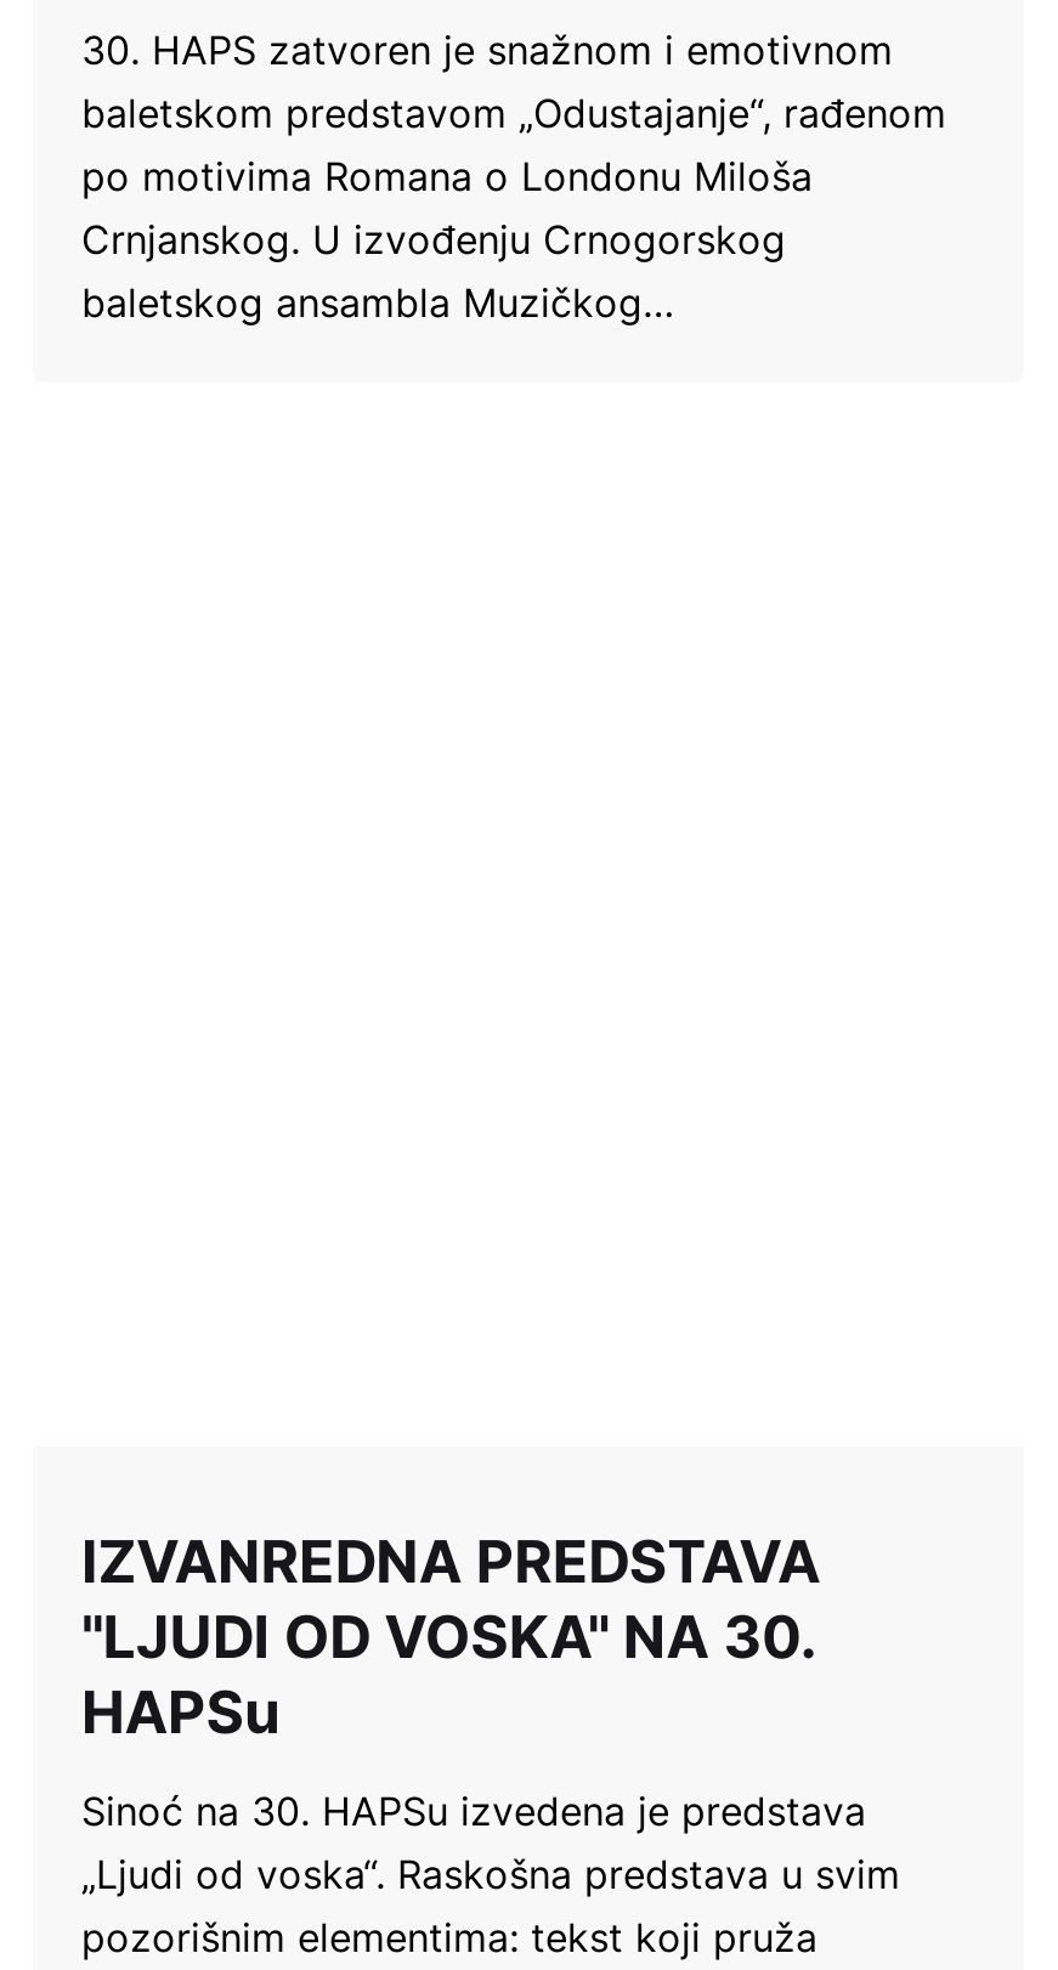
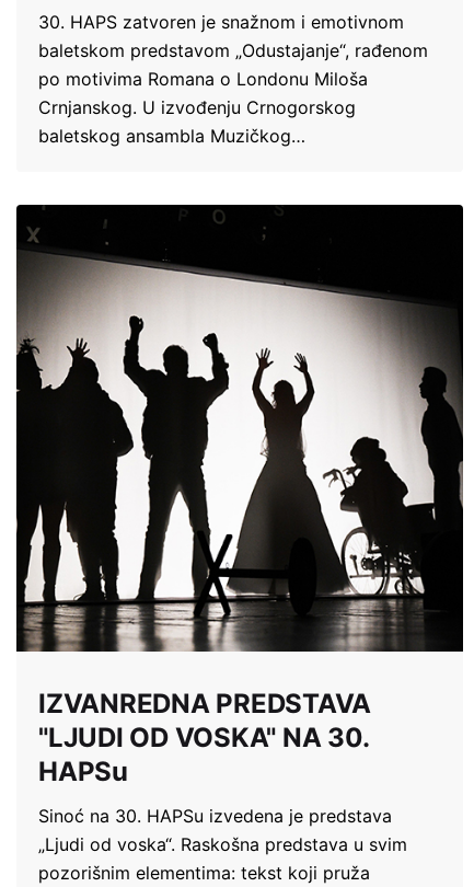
none -> [15,204,464,653] [image]

